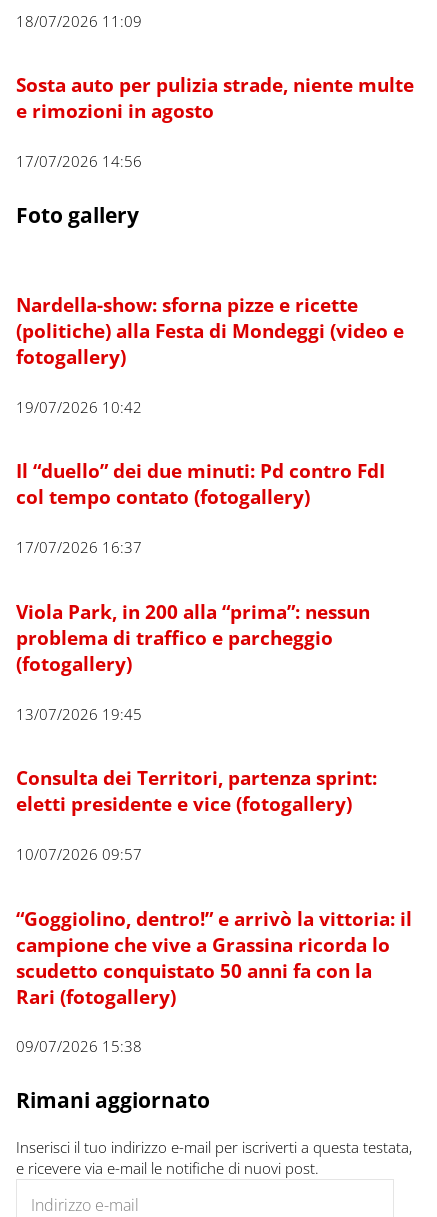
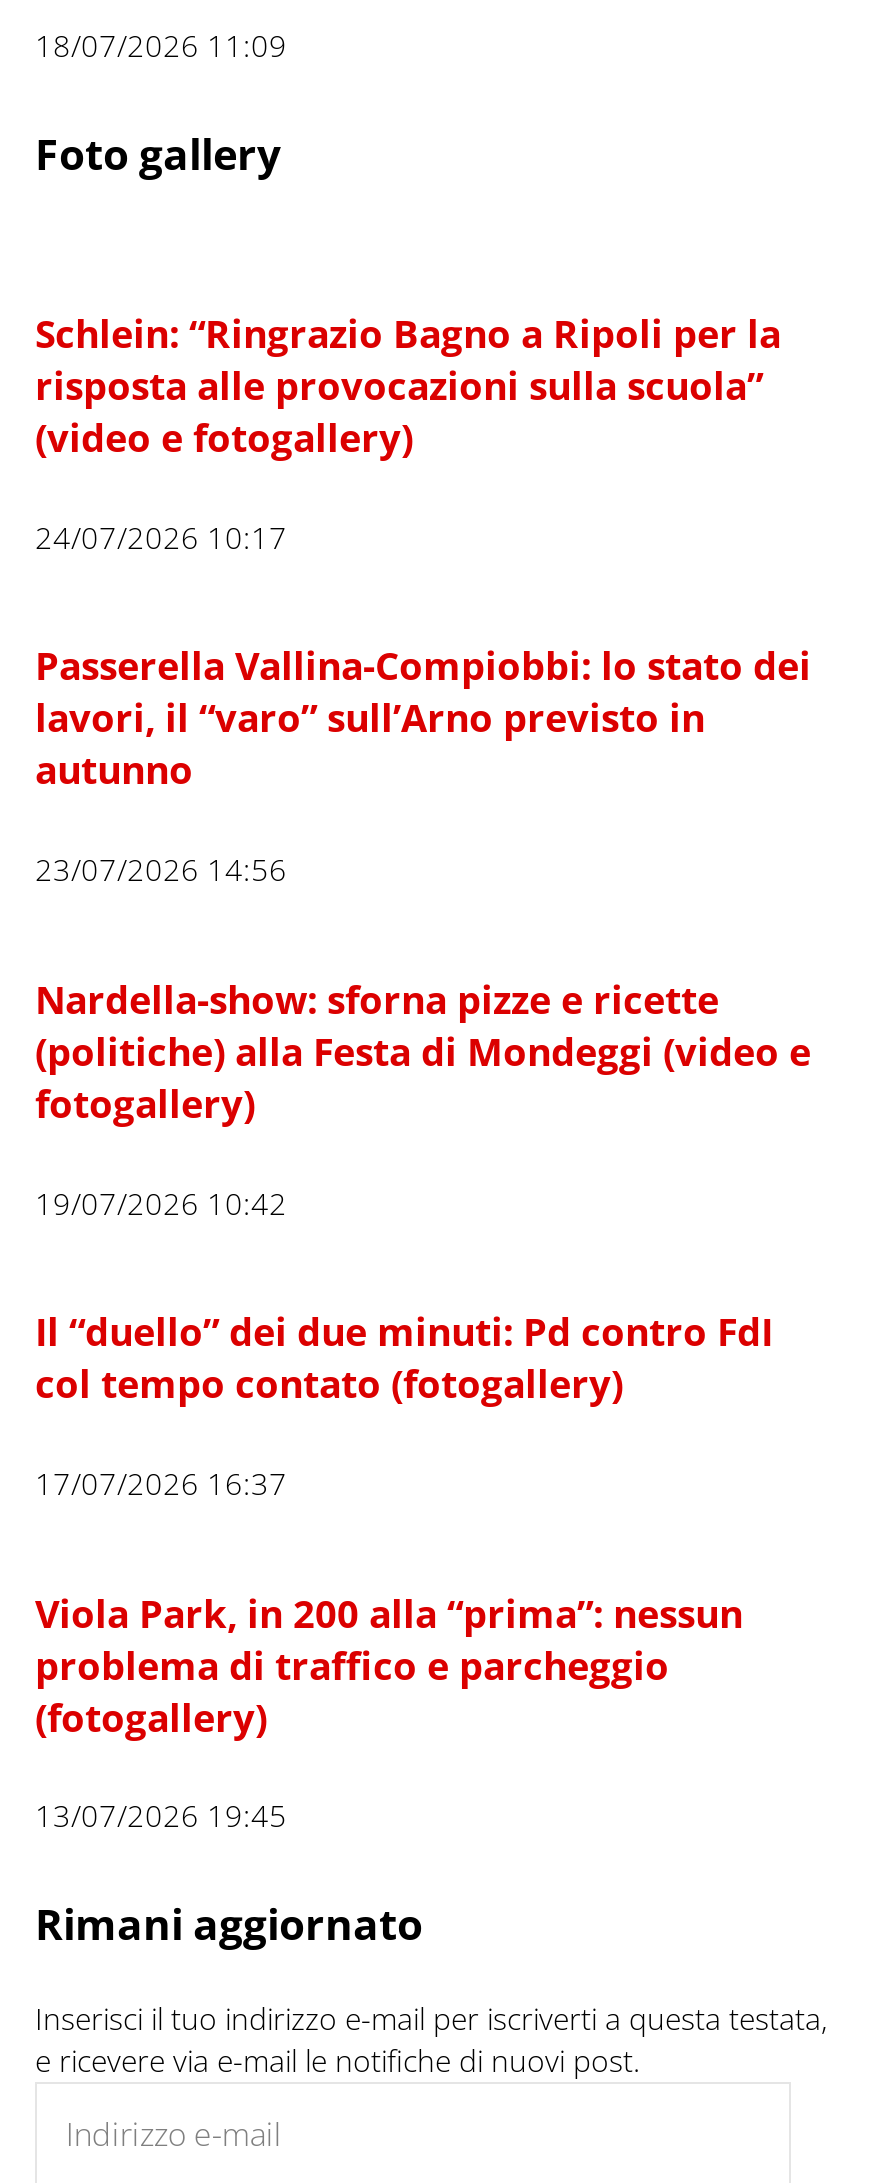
[16,72,414,170] Sosta auto per pulizia strade, niente multe | e rimozioni in agosto | 17/07/2026 14:56 -> none
none -> [35,308,811,890] Schlein: “Ringrazio Bagno a Ripoli per la | risposta alle provocazioni sulla scuola” | (video e fotogallery) | 24/07/2026 10:17 | Passerella Vallina-Compiobbi: lo stato dei | lavori, il “varo” sull’Arno previsto in | autunno | 23/07/2026 14:56
moved [16,292,404,723] -> [35,974,811,1836]: Nardella-show: sforna pizze e ricette | (politiche) alla Festa di Mondeggi (video e | fotogallery) | ... | (fotogallery) | 13/07/2026 19:45
[16,765,412,1056] Consulta dei Territori, partenza sprint: | eletti presidente e vice (fotogallery) | 10/07/2026 09:57 | “Goggiolino, dentro!” e arrivò la vittoria: il | campione che vive a Grassina ricorda lo | scudetto conquistato 50 anni fa con la | Rari (fotogallery) | 09/07/2026 15:38 -> none

